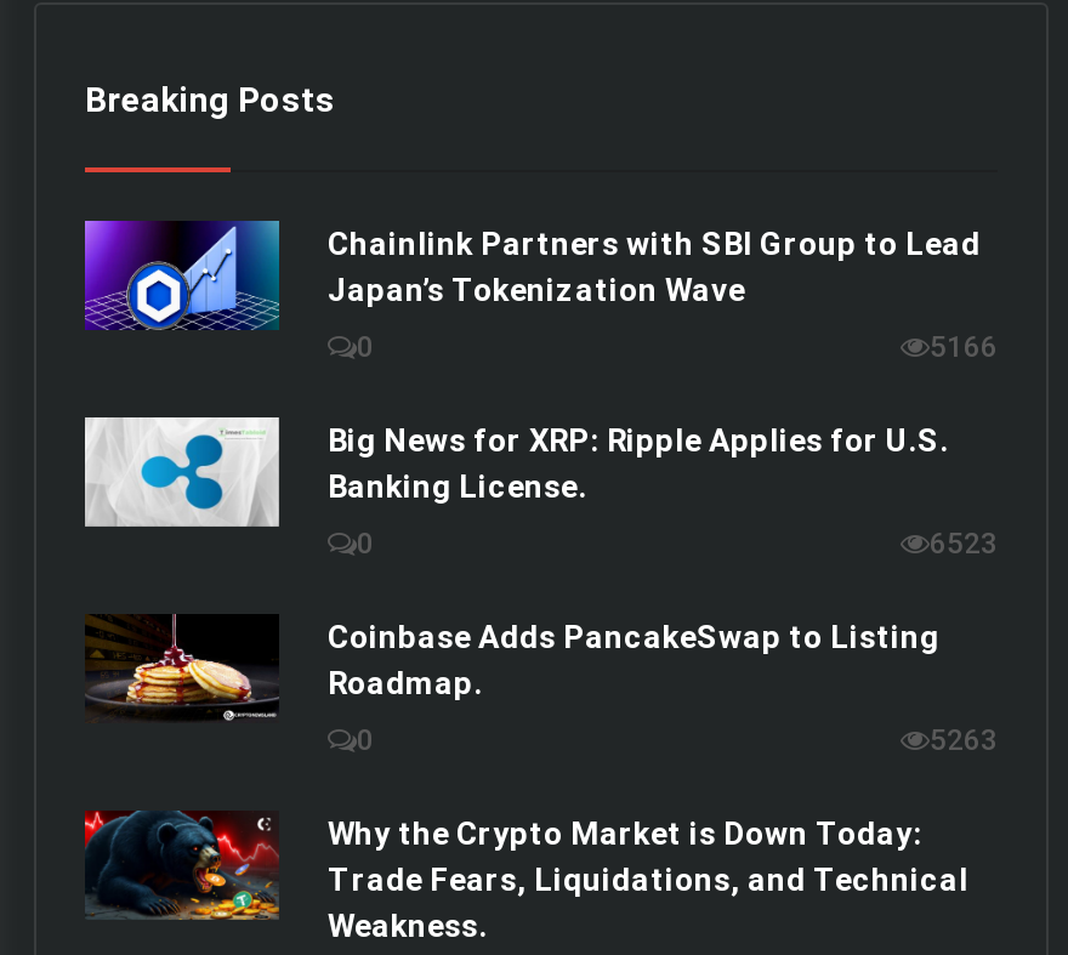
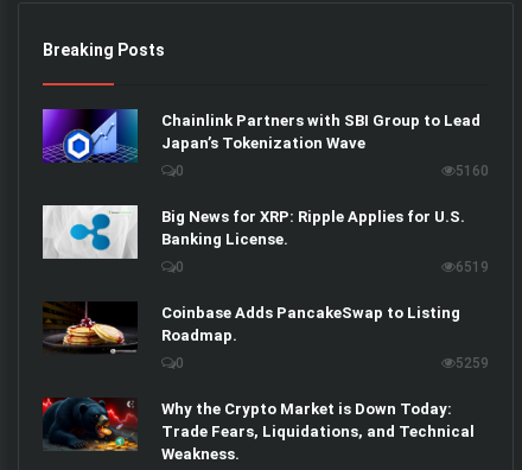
[930,331,998,365] 5166 -> [456,163,489,179] 5160
[930,527,998,561] 6523 -> [456,259,489,276] 6519
[930,724,998,758] 5263 -> [456,355,489,372] 5259

